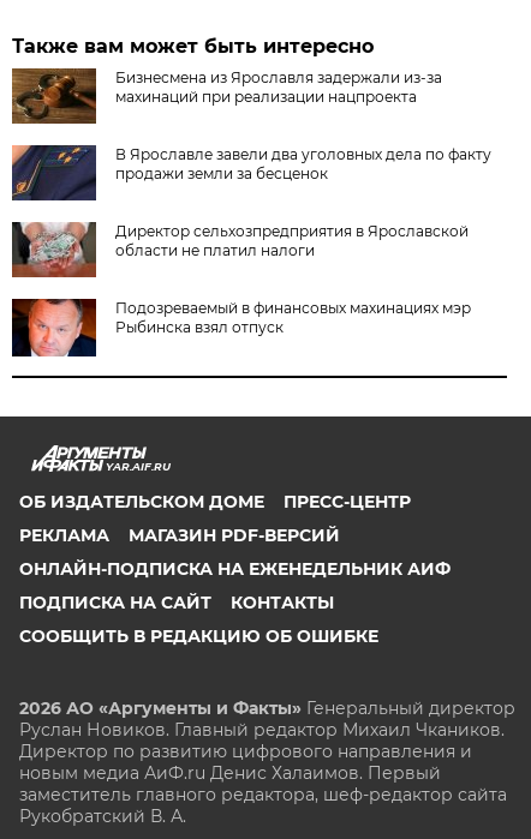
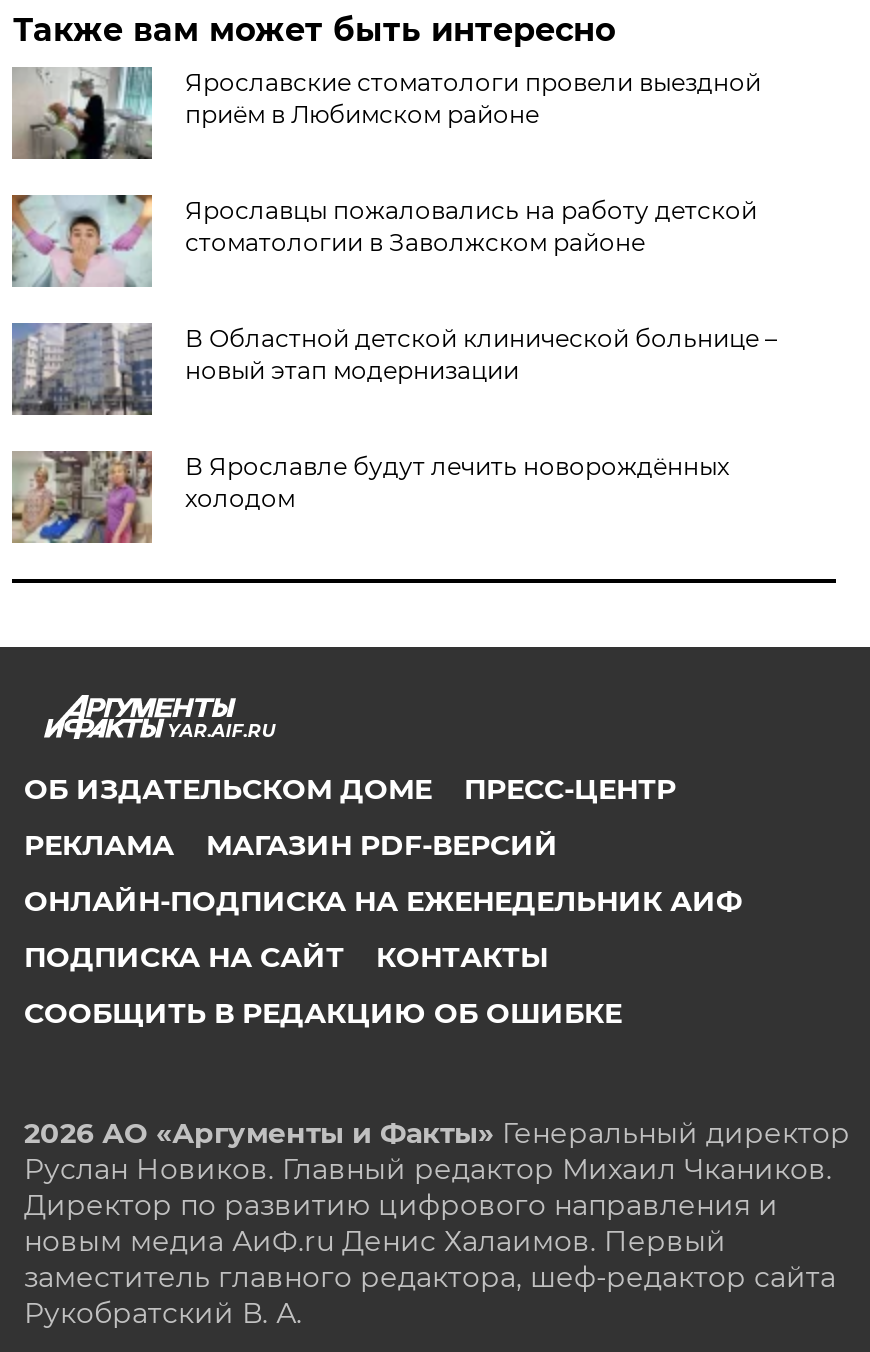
[12,67,443,125] [image] | Бизнесмена из Ярославля задержали из-за | махинаций при реализации нацпроекта -> [10,65,761,161] [image] | Ярославские стоматологи провели выездной | приём в Любимском районе
[12,144,492,202] [image] | В Ярославле завели два уголовных дела по факту | продажи земли за бесценок -> [10,193,757,289] [image] | Ярославцы пожаловались на работу детской | стоматологии в Заволжском районе
[11,221,469,278] [image] | Директор сельхозпредприятия в Ярославской | области не платил налоги -> [10,321,777,417] [image] | В Областной детской клинической больнице – | новый этап модернизации
[11,298,471,358] [image] | Подозреваемый в финансовых махинациях мэр | Рыбинска взял отпуск -> [10,449,729,547] [image] | В Ярославле будут лечить новорождённых | холодом

